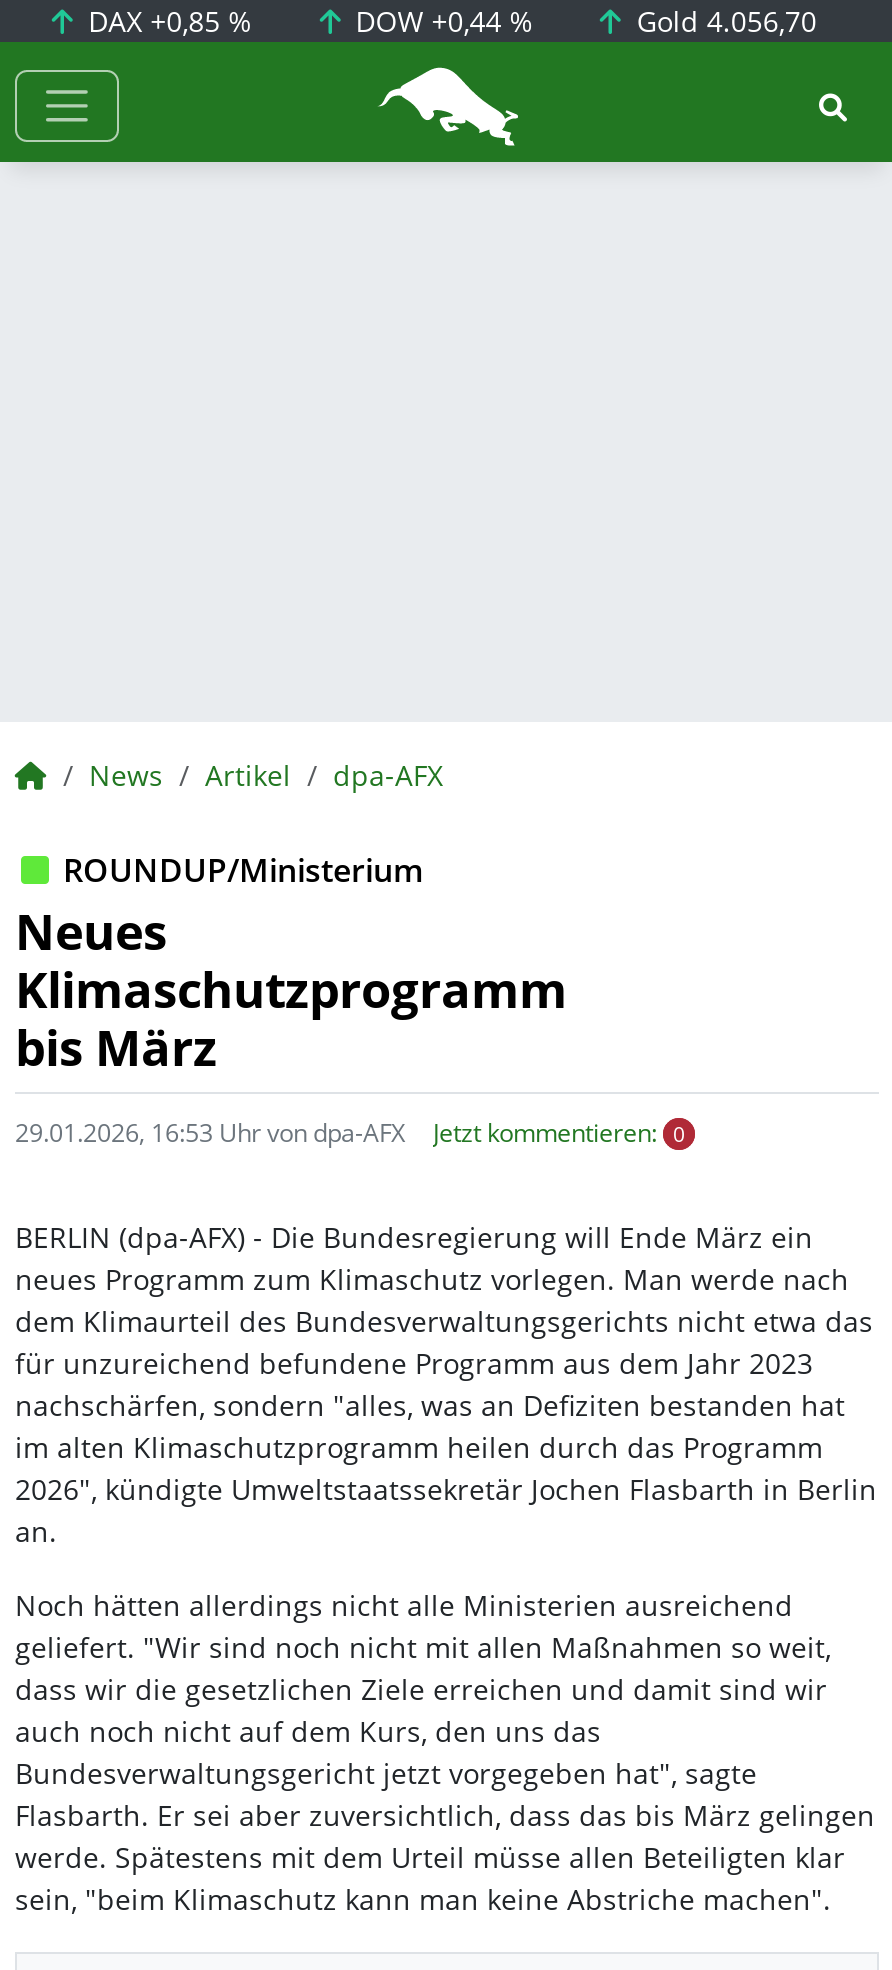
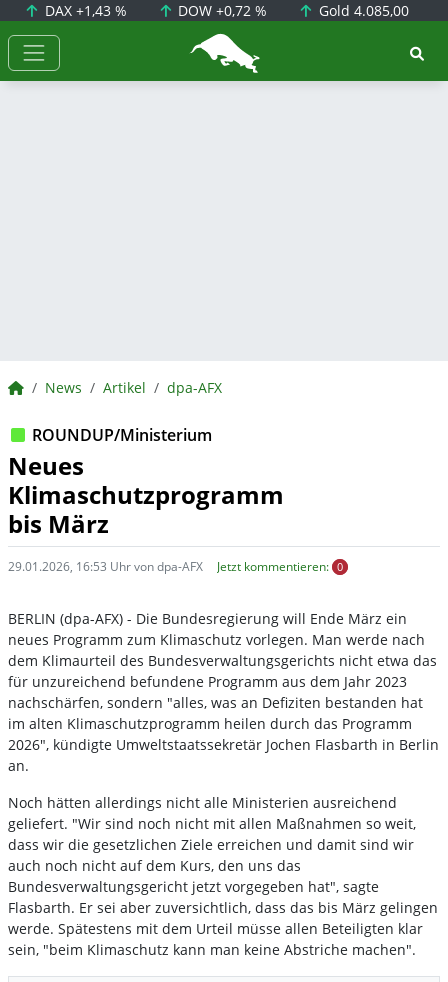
[80,2,252,40] DAX +0,85 % -> [41,1,127,20] DAX +1,43 %
[347,2,533,40] DOW +0,44 % -> [174,1,267,20] DOW +0,72 %
[629,2,817,40] Gold 4.056,70 -> [315,1,409,20] Gold 4.085,00

